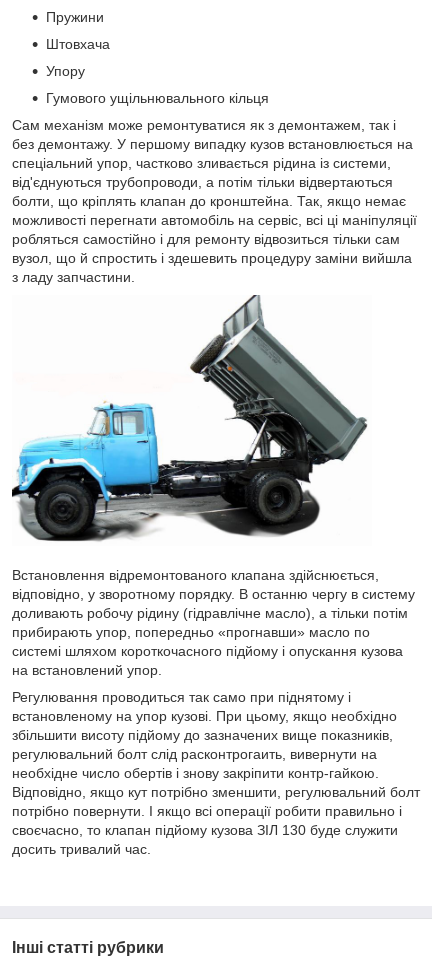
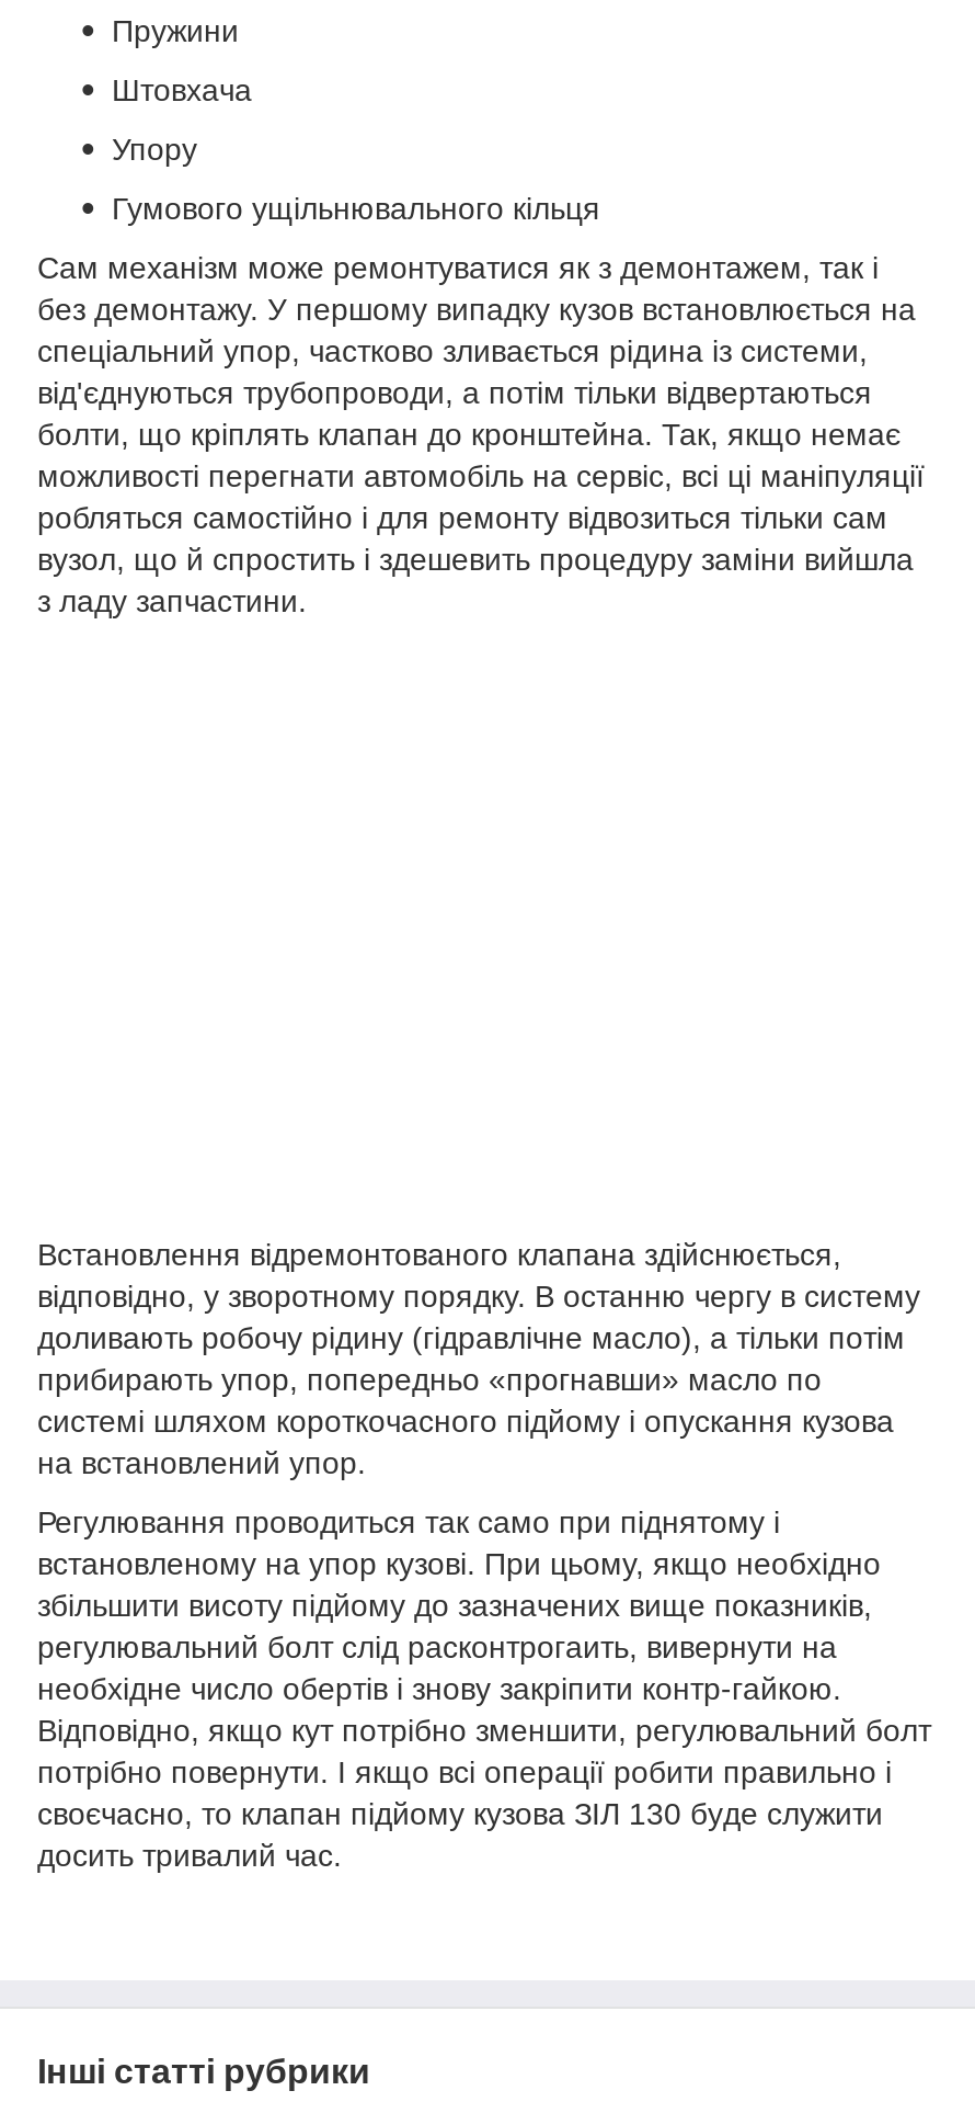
[11,294,368,542] [image] -> none

